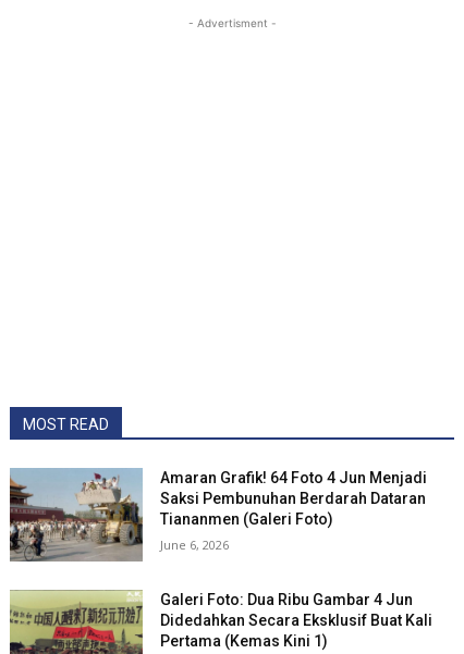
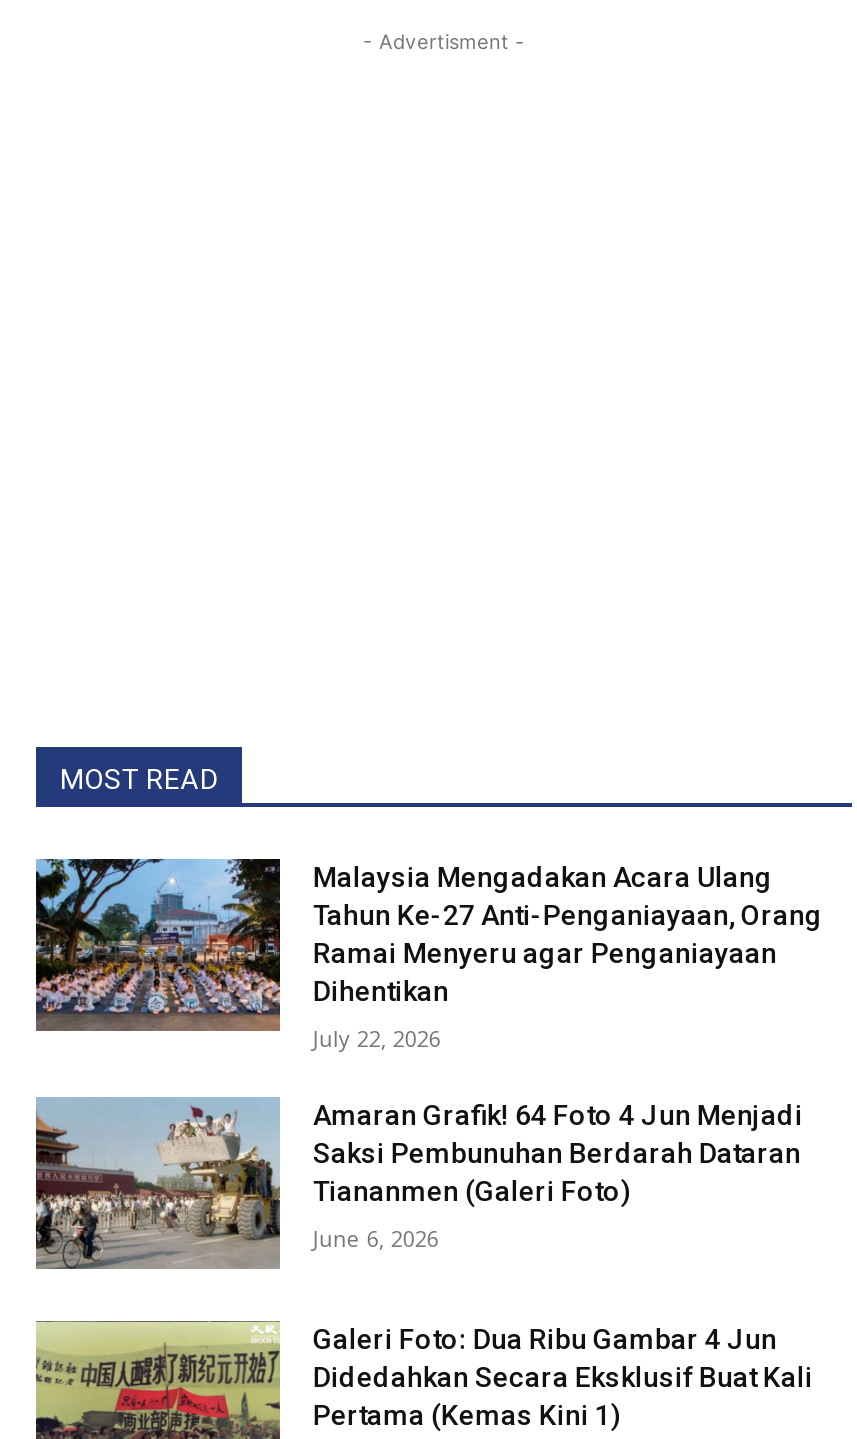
none -> [34,857,823,1053] [image] | Malaysia Mengadakan Acara Ulang | Tahun Ke-27 Anti-Penganiayaan, Orang | Ramai Menyeru agar Penganiayaan | Dihentikan | July 22, 2026

